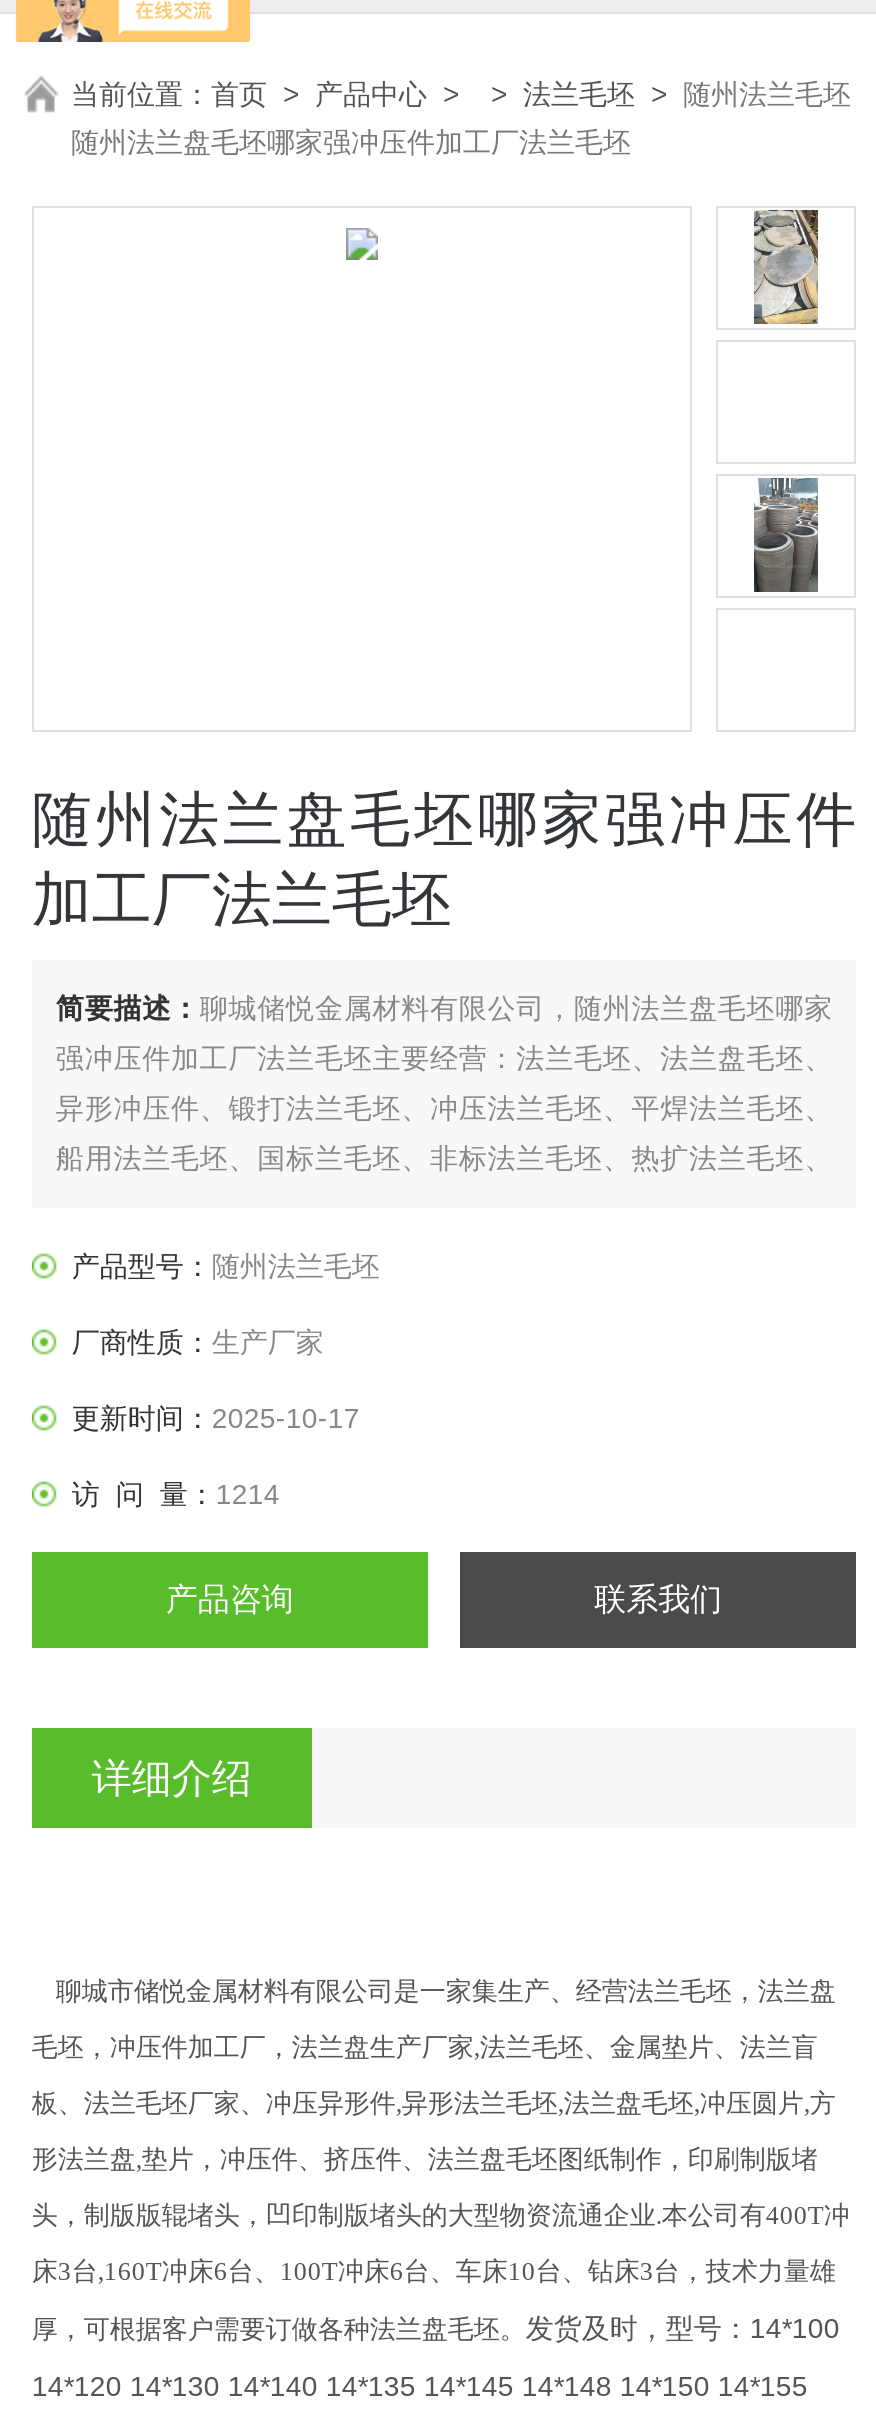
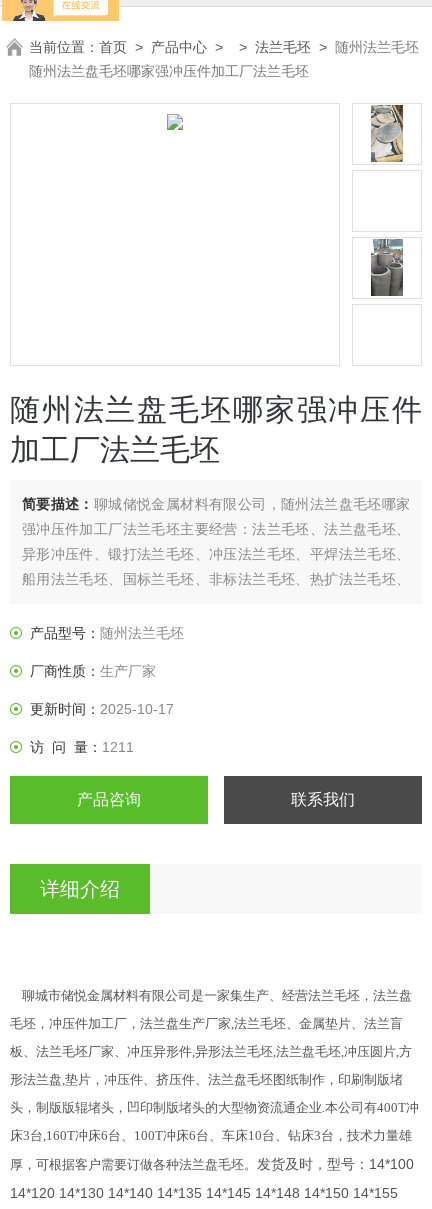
[72,1477,280,1509] 访 问 量：1214 -> [30,738,134,754] 访 问 量：1211

